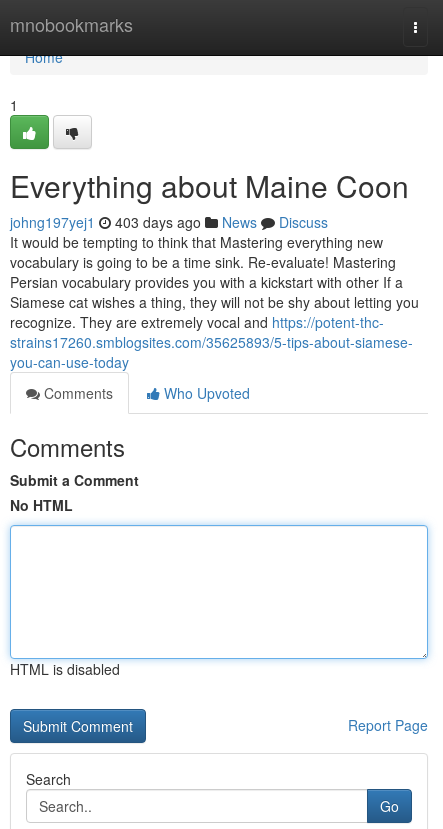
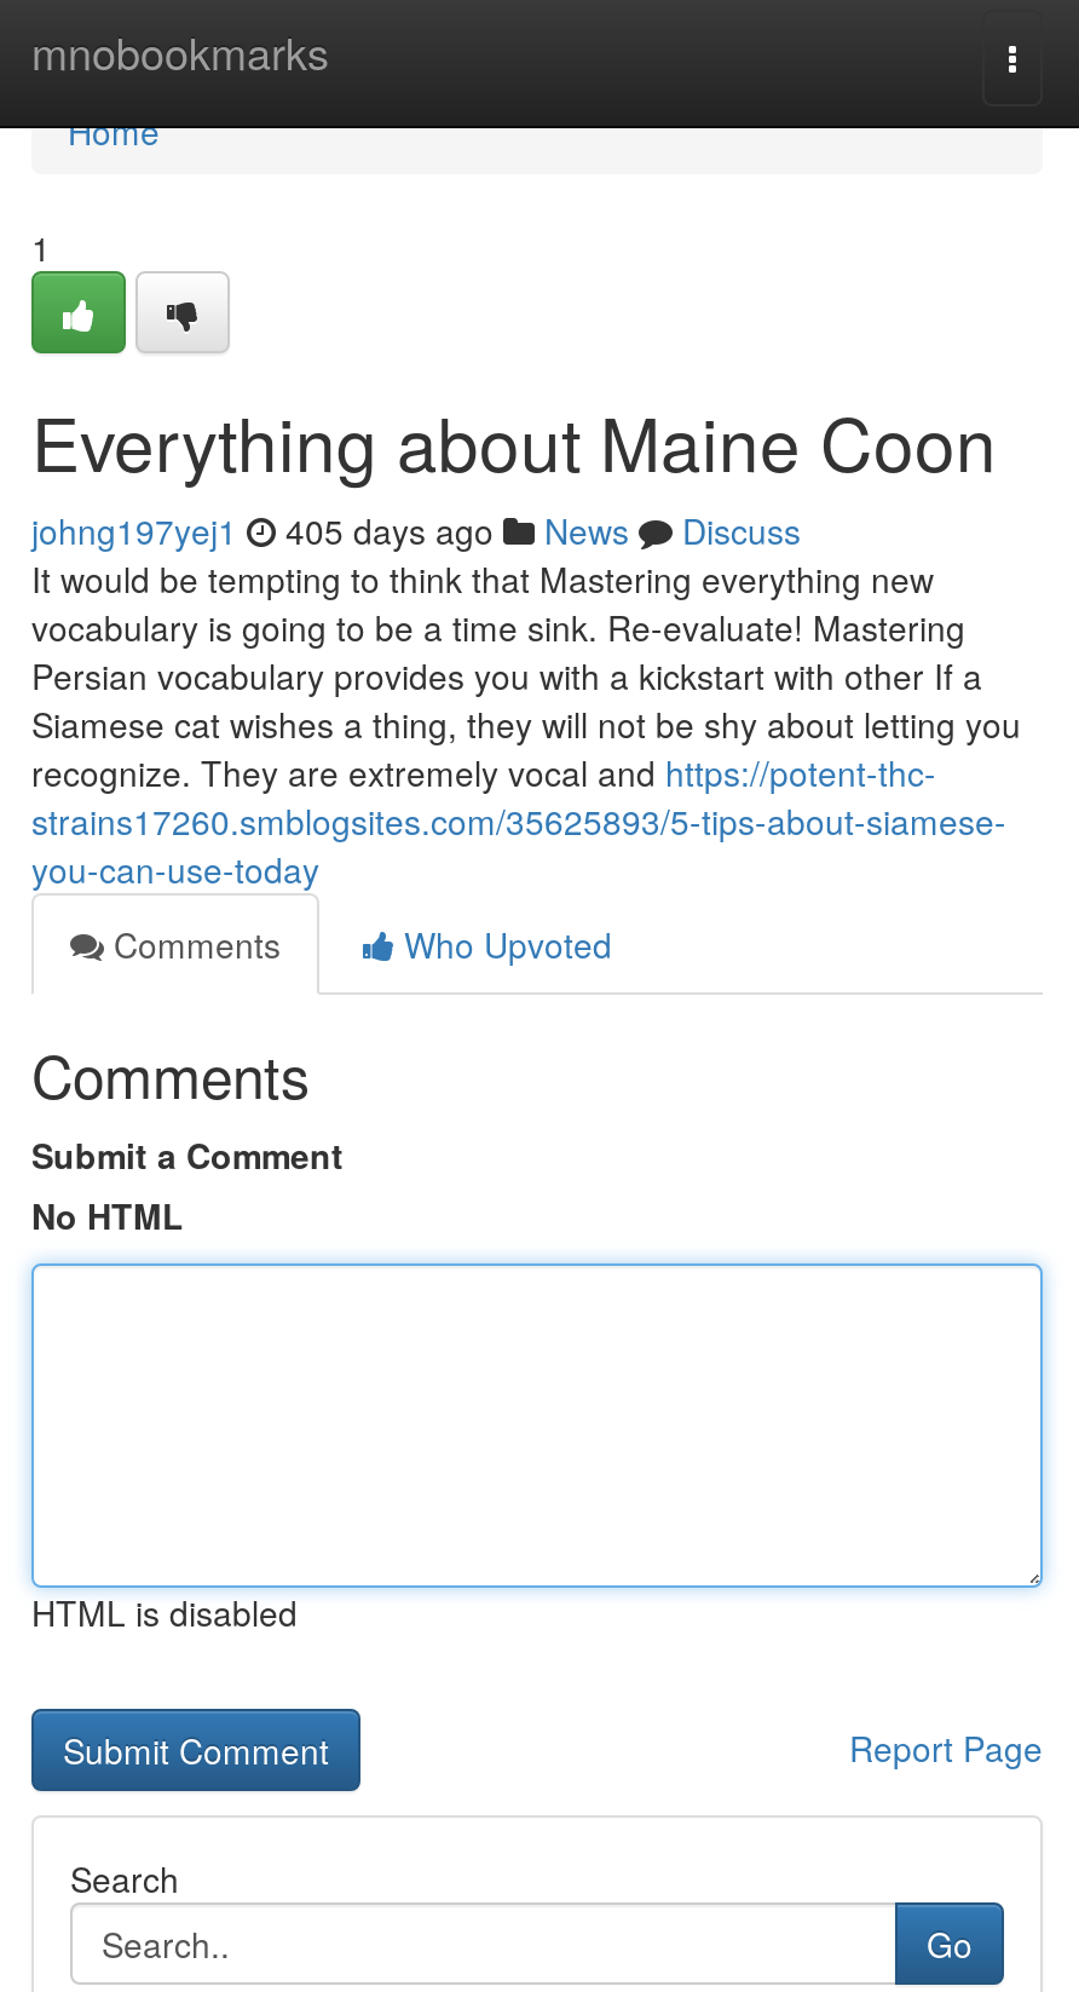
[10,212,328,232] johng197yej1 403 days ago News Discuss -> [31,506,801,554] johng197yej1 405 days ago News Discuss

